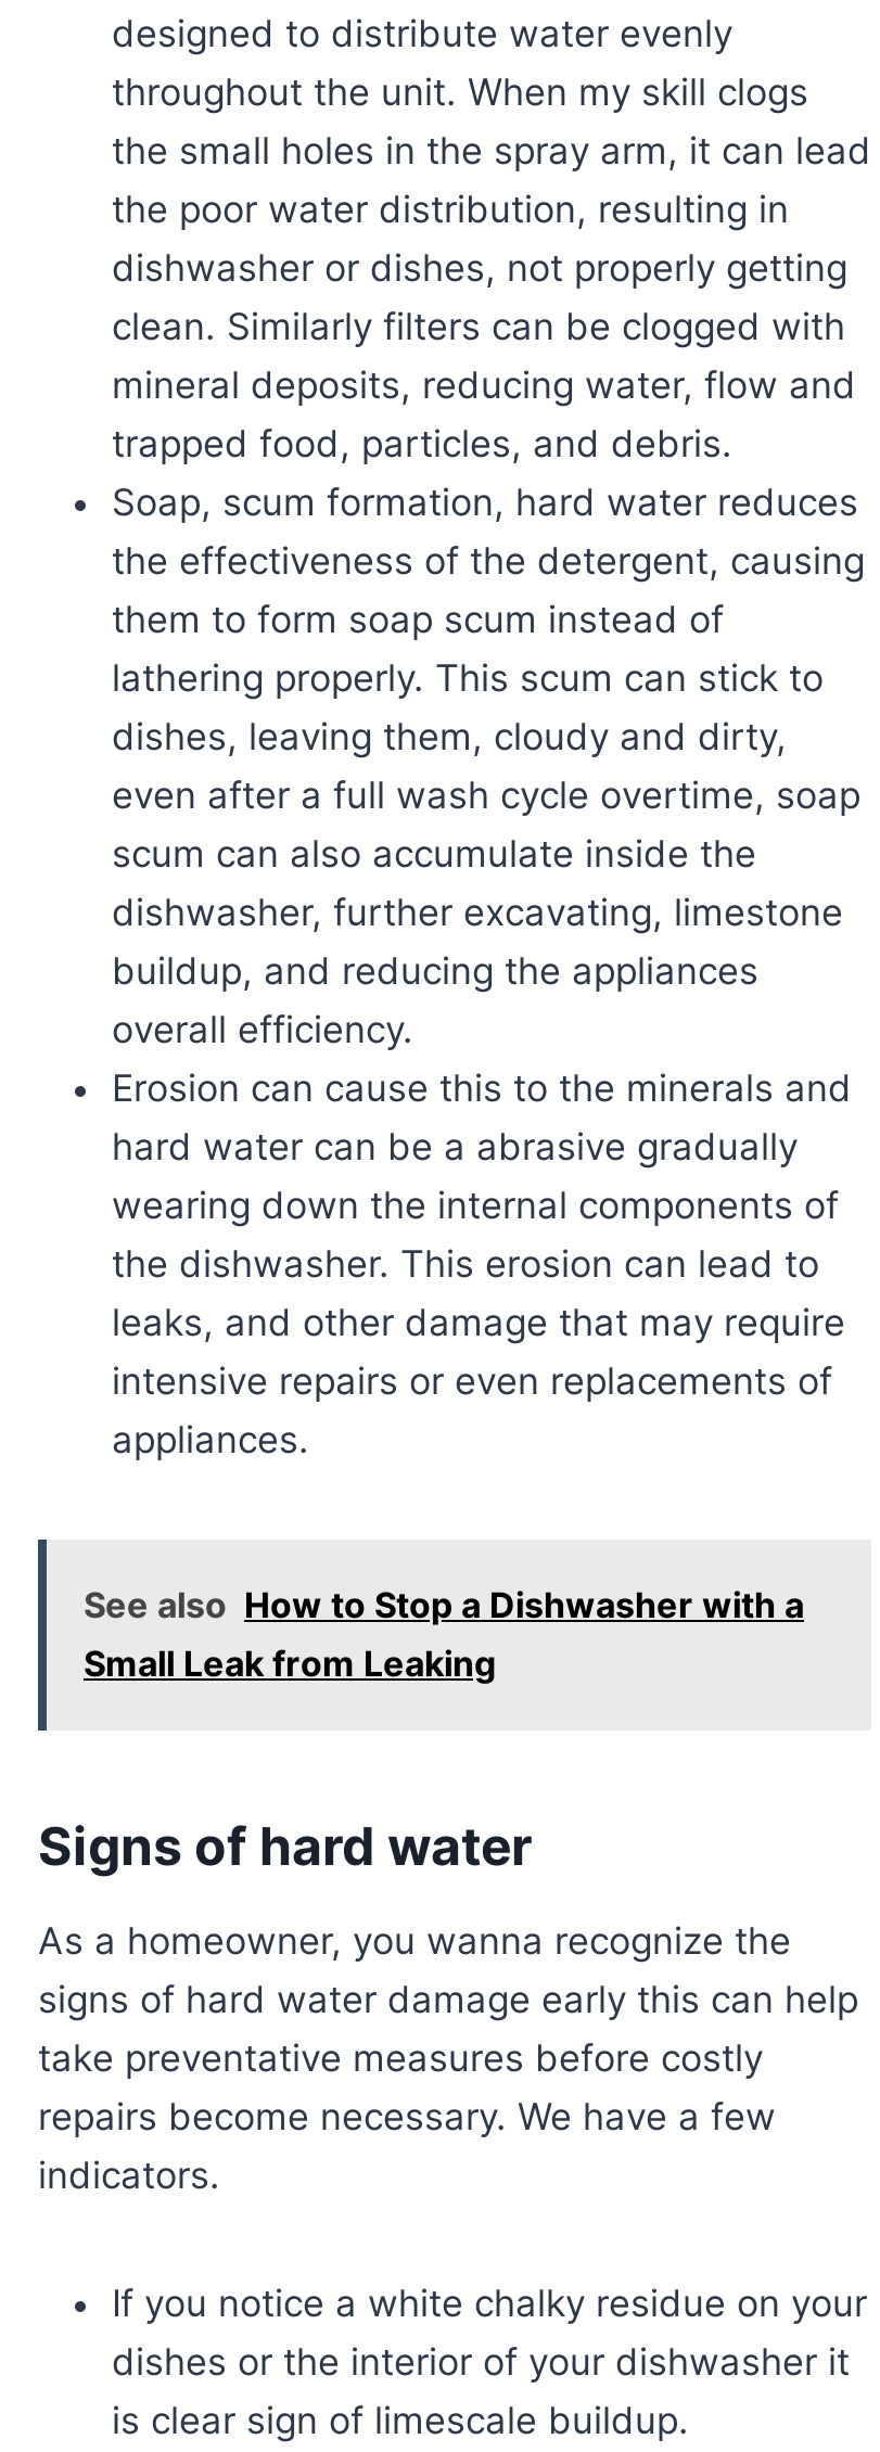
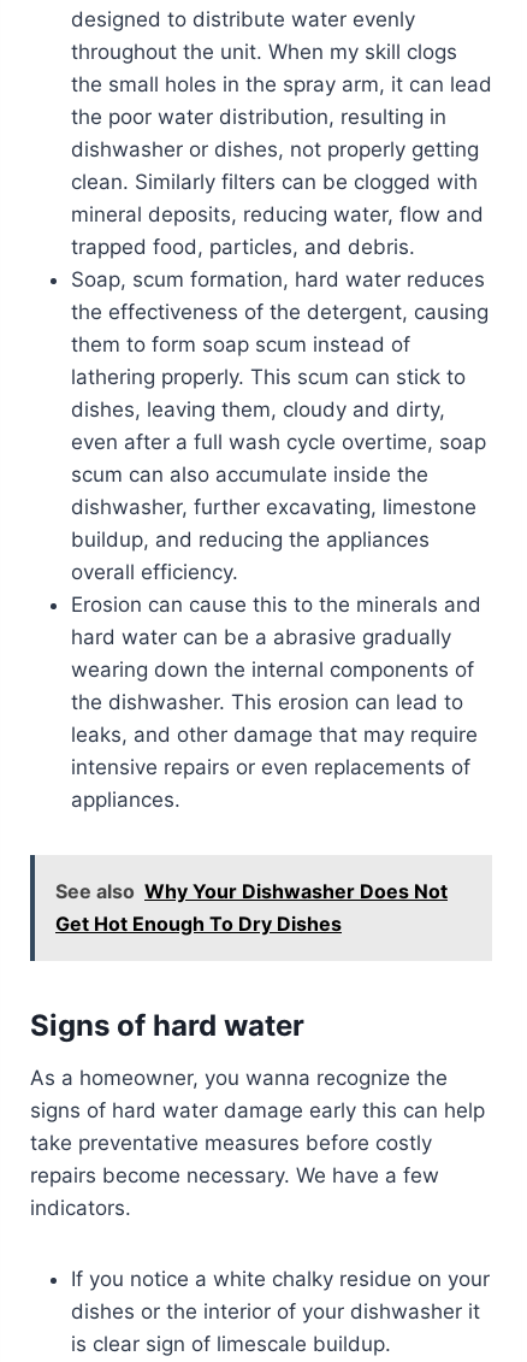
[84,1583,804,1685] See also How to Stop a Dishwasher with a | Small Leak from Leaking -> [55,879,448,936] See also Why Your Dishwasher Does Not | Get Hot Enough To Dry Dishes

